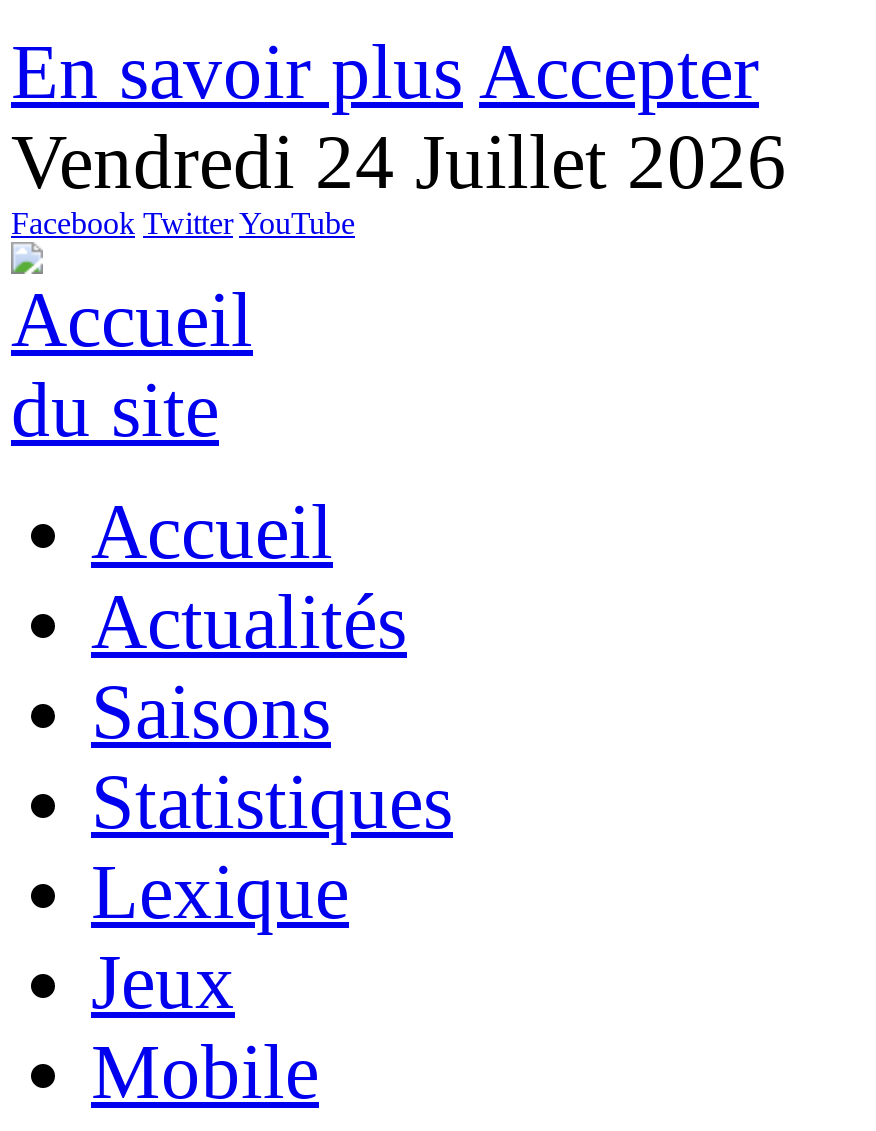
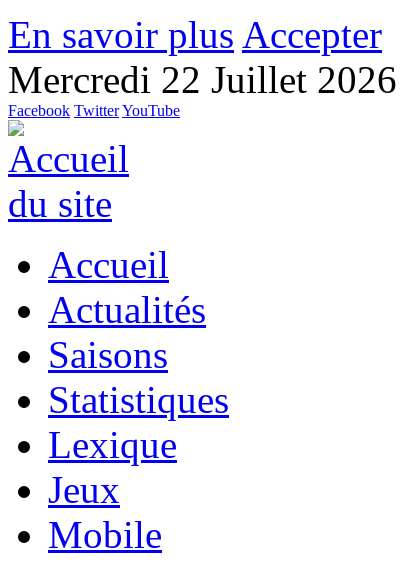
[11,118,787,204] Vendredi 24 Juillet 2026 -> [8,58,397,101] Mercredi 22 Juillet 2026

